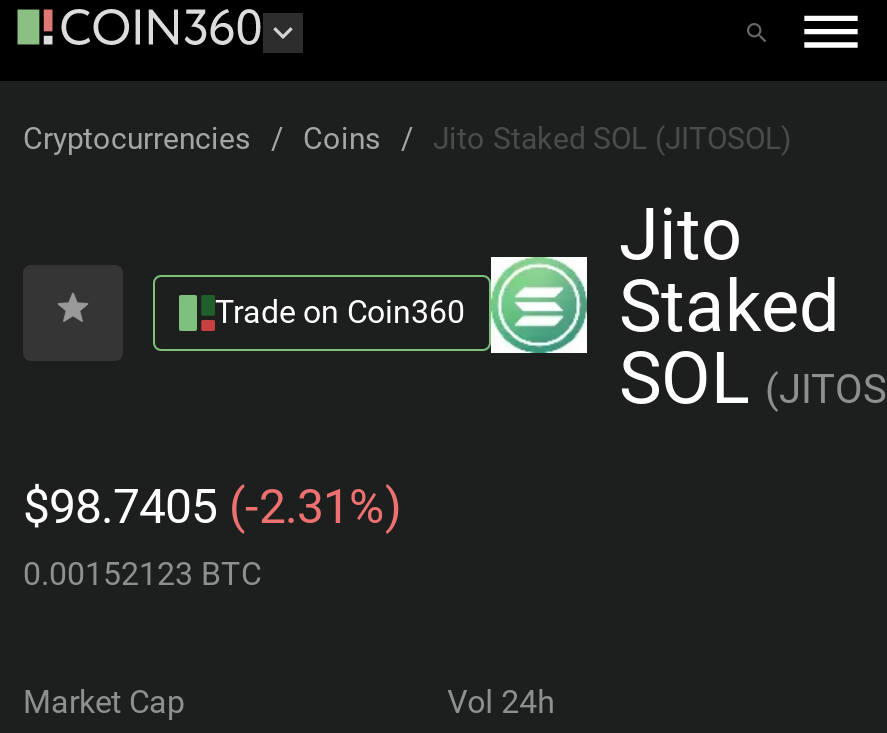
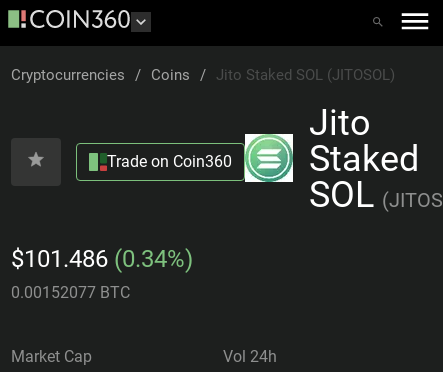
[23,479,401,535] $98.7405 (-2.31%) -> [11,245,193,273] $101.486 (0.34%)
[23,555,261,593] 0.00152123 BTC -> [11,283,130,302] 0.00152077 BTC

